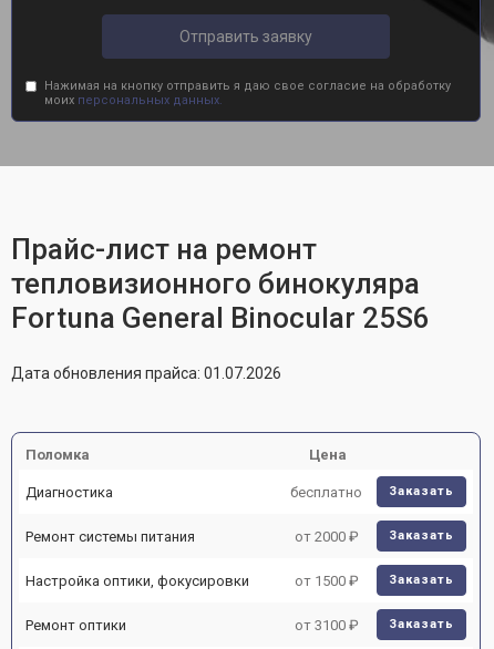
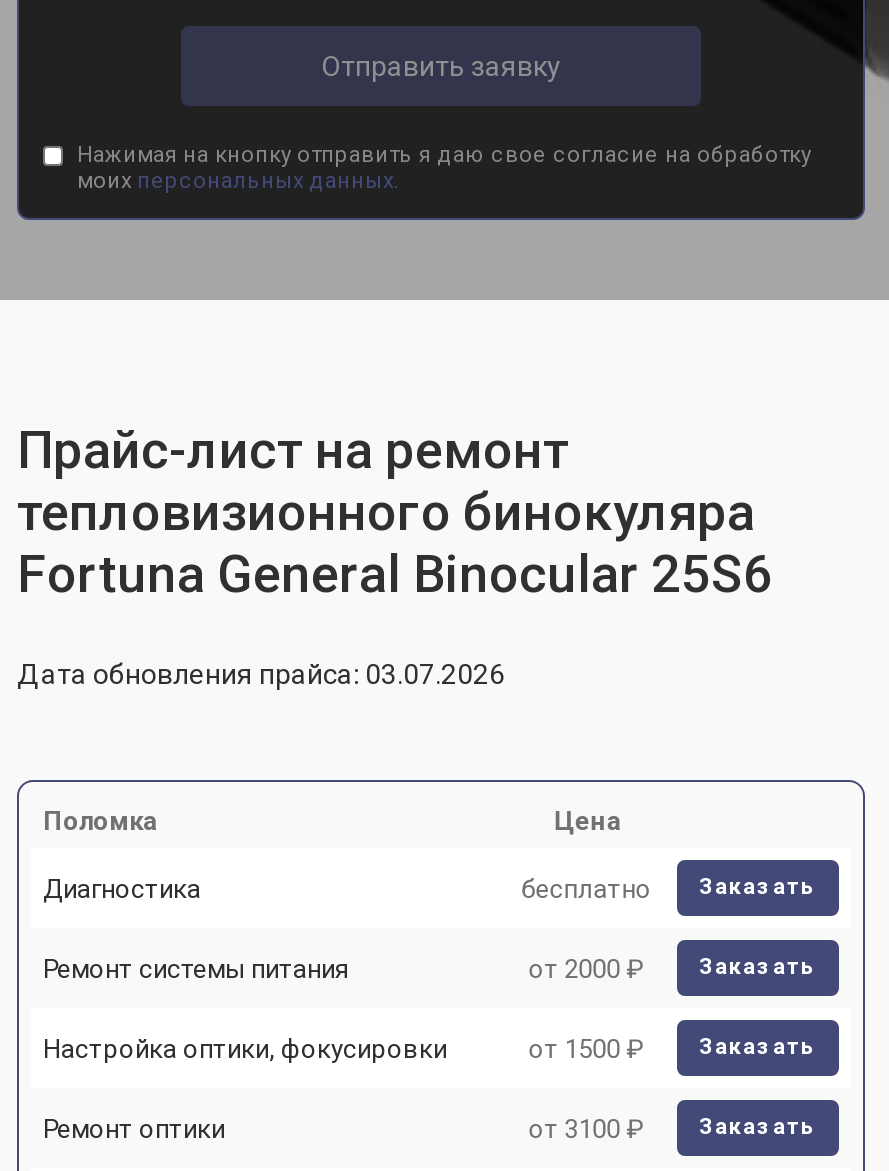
[11,364,281,382] Дата обновления прайса: 01.07.2026 -> [17,658,505,690] Дата обновления прайса: 03.07.2026

